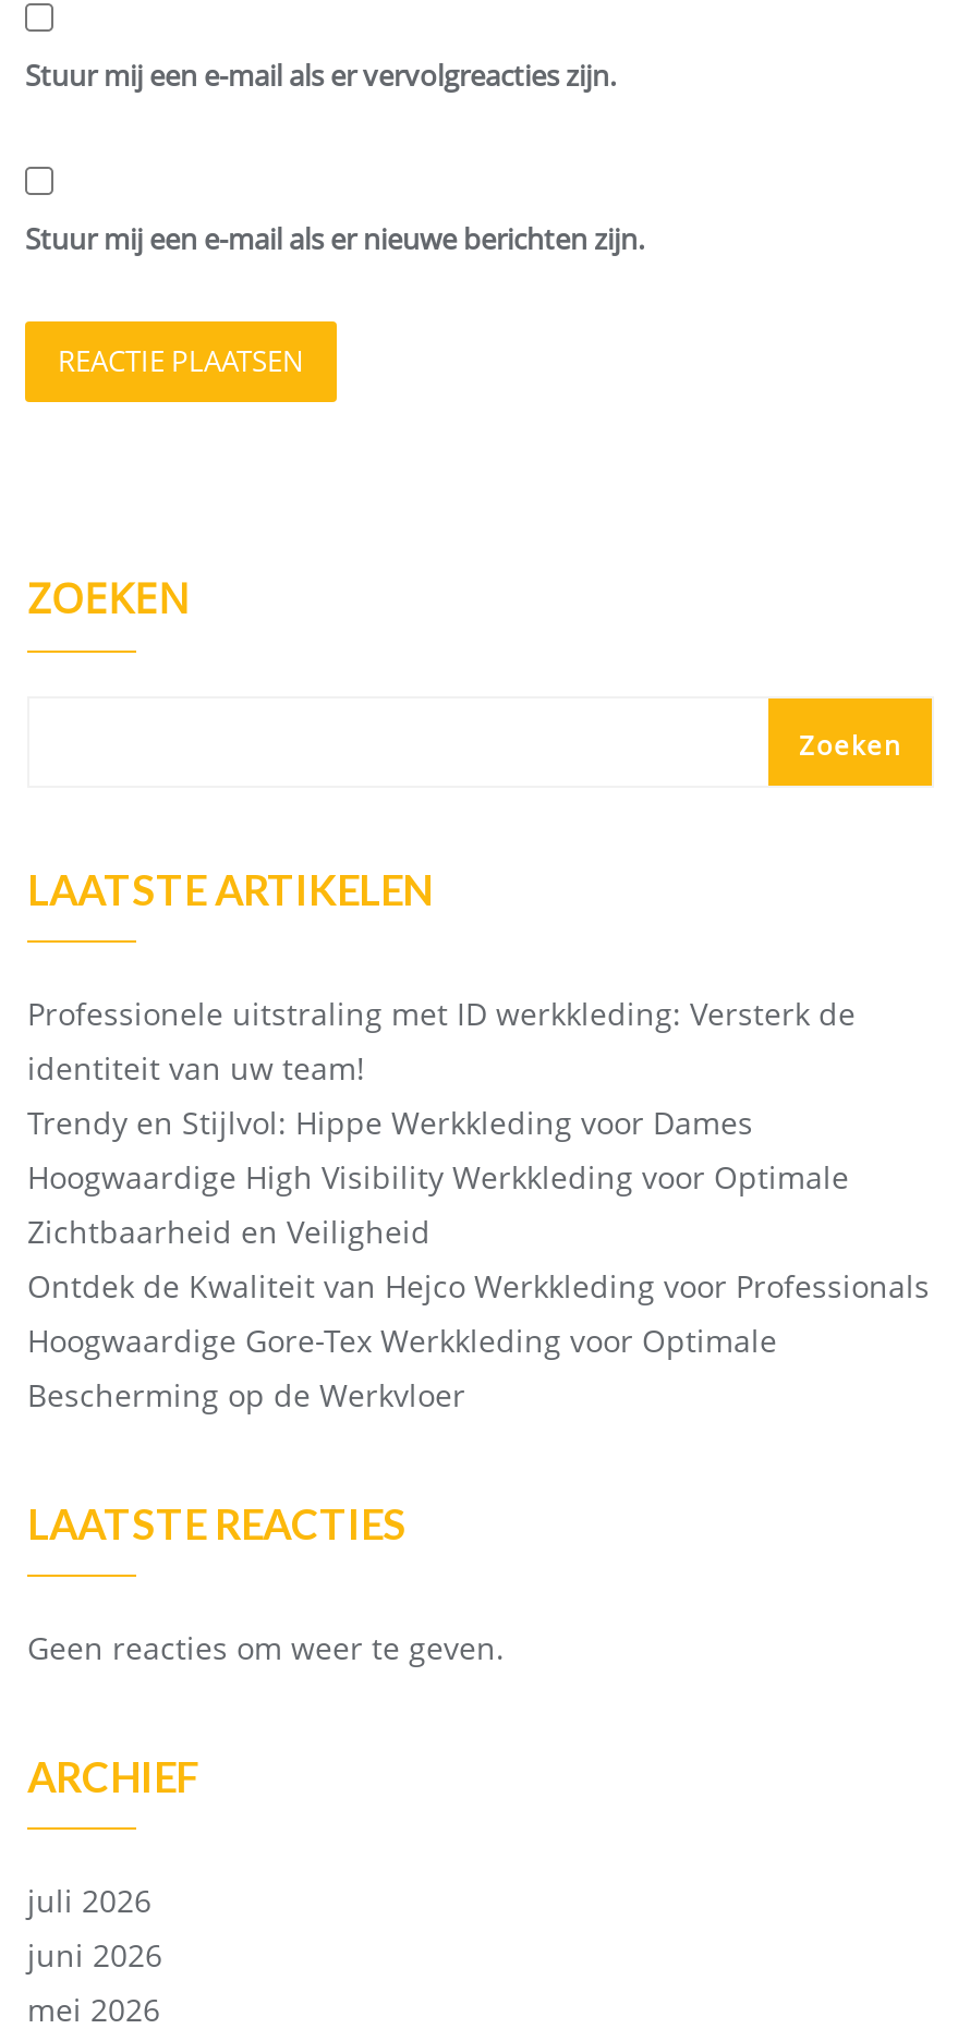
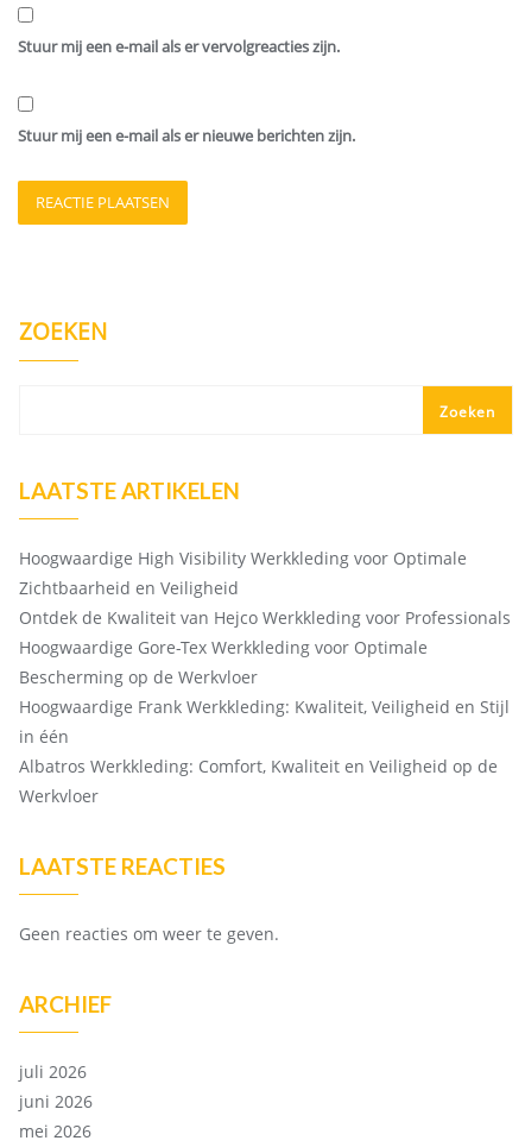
[27,994,856,1145] Professionele uitstraling met ID werkkleding: Versterk de | identiteit van uw team! | Trendy en Stijlvol: Hippe Werkkleding voor Dames -> none
moved [27,1158,930,1417] -> [19,546,511,688]: Hoogwaardige High Visibility Werkkleding voor Optimale | Zichtbaarheid en Veiligheid | Ontdek de Kwaliteit van Hejco Werkkleding voor Professionals | Hoogwaardige Gore-Tex Werkkleding voor Optimale | Bescherming op de Werkvloer
none -> [19,695,510,807] Hoogwaardige Frank Werkkleding: Kwaliteit, Veiligheid en Stijl | in één | Albatros Werkkleding: Comfort, Kwaliteit en Veiligheid op de | Werkvloer

